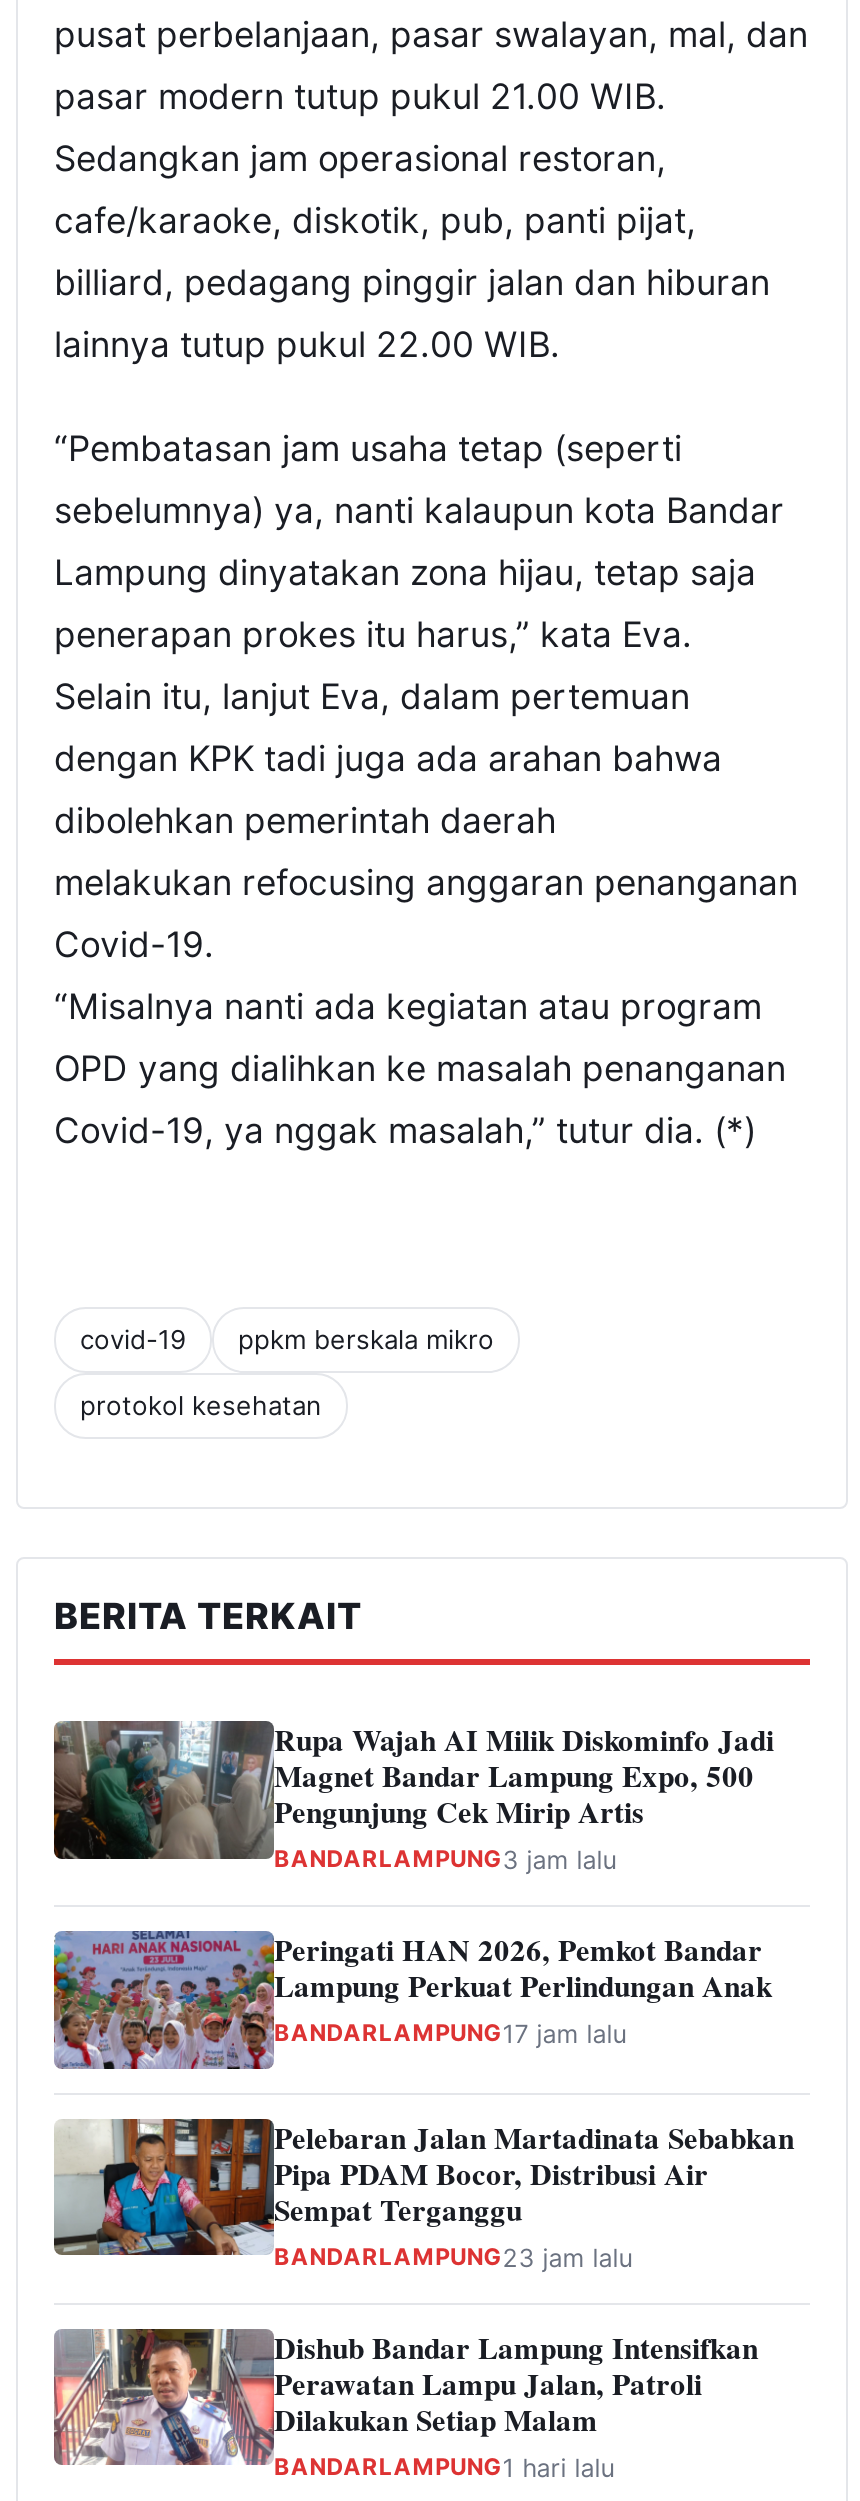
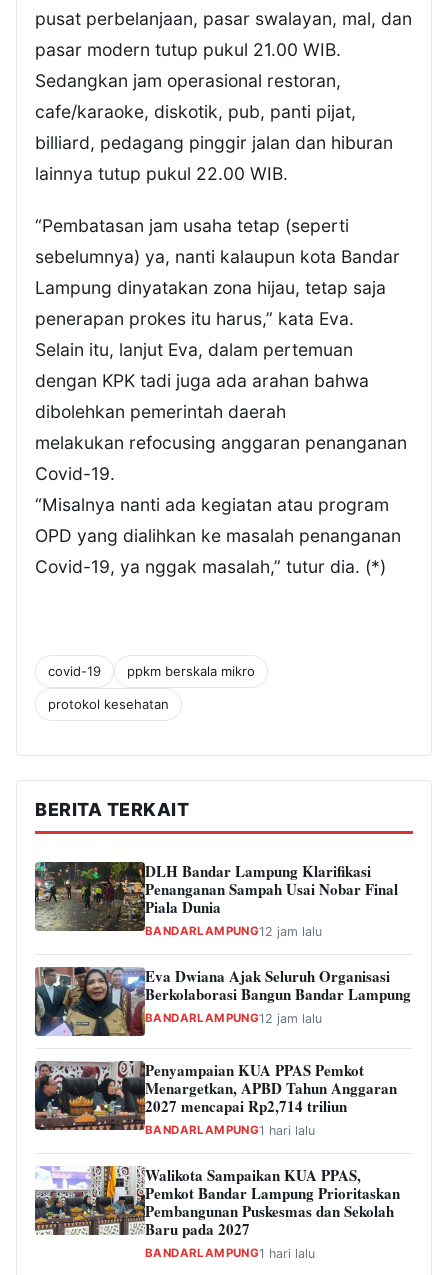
[52,1718,774,1876] [image] | Rupa Wajah AI Milik Diskominfo Jadi | Magnet Bandar Lampung Expo, 500 | Pengunjung Cek Mirip Artis | BANDARLAMPUNG3 jam lalu -> [34,860,398,939] [image] | DLH Bandar Lampung Klarifikasi | Penanganan Sampah Usai Nobar Final | Piala Dunia | BANDARLAMPUNG12 jam lalu
[52,1928,772,2073] [image] | Peringati HAN 2026, Pemkot Bandar | Lampung Perkuat Perlindungan Anak | BANDARLAMPUNG17 jam lalu -> [34,965,411,1037] [image] | Eva Dwiana Ajak Seluruh Organisasi | Berkolaborasi Bangun Bandar Lampung | BANDARLAMPUNG12 jam lalu
[54,2114,794,2272] [image] | Pelebaran Jalan Martadinata Sebabkan | Pipa PDAM Bocor, Distribusi Air | Sempat Terganggu | BANDARLAMPUNG23 jam lalu -> [34,1059,397,1138] [image] | Penyampaian KUA PPAS Pemkot | Menargetkan, APBD Tahun Anggaran | 2027 mencapai Rp2,714 triliun | BANDARLAMPUNG1 hari lalu
[52,2324,758,2467] [image] | Dishub Bandar Lampung Intensifkan | Perawatan Lampu Jalan, Patroli | Dilakukan Setiap Malam -> [35,1164,400,1240] [image] | Walikota Sampaikan KUA PPAS, | Pemkot Bandar Lampung Prioritaskan | Pembangunan Puskesmas dan Sekolah | Baru pada 2027

